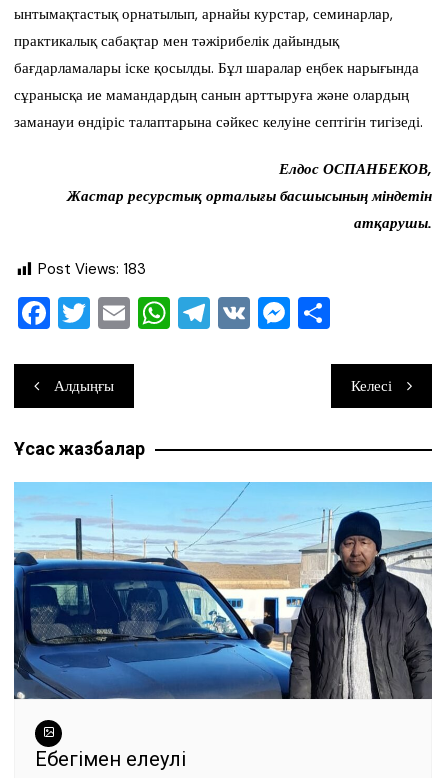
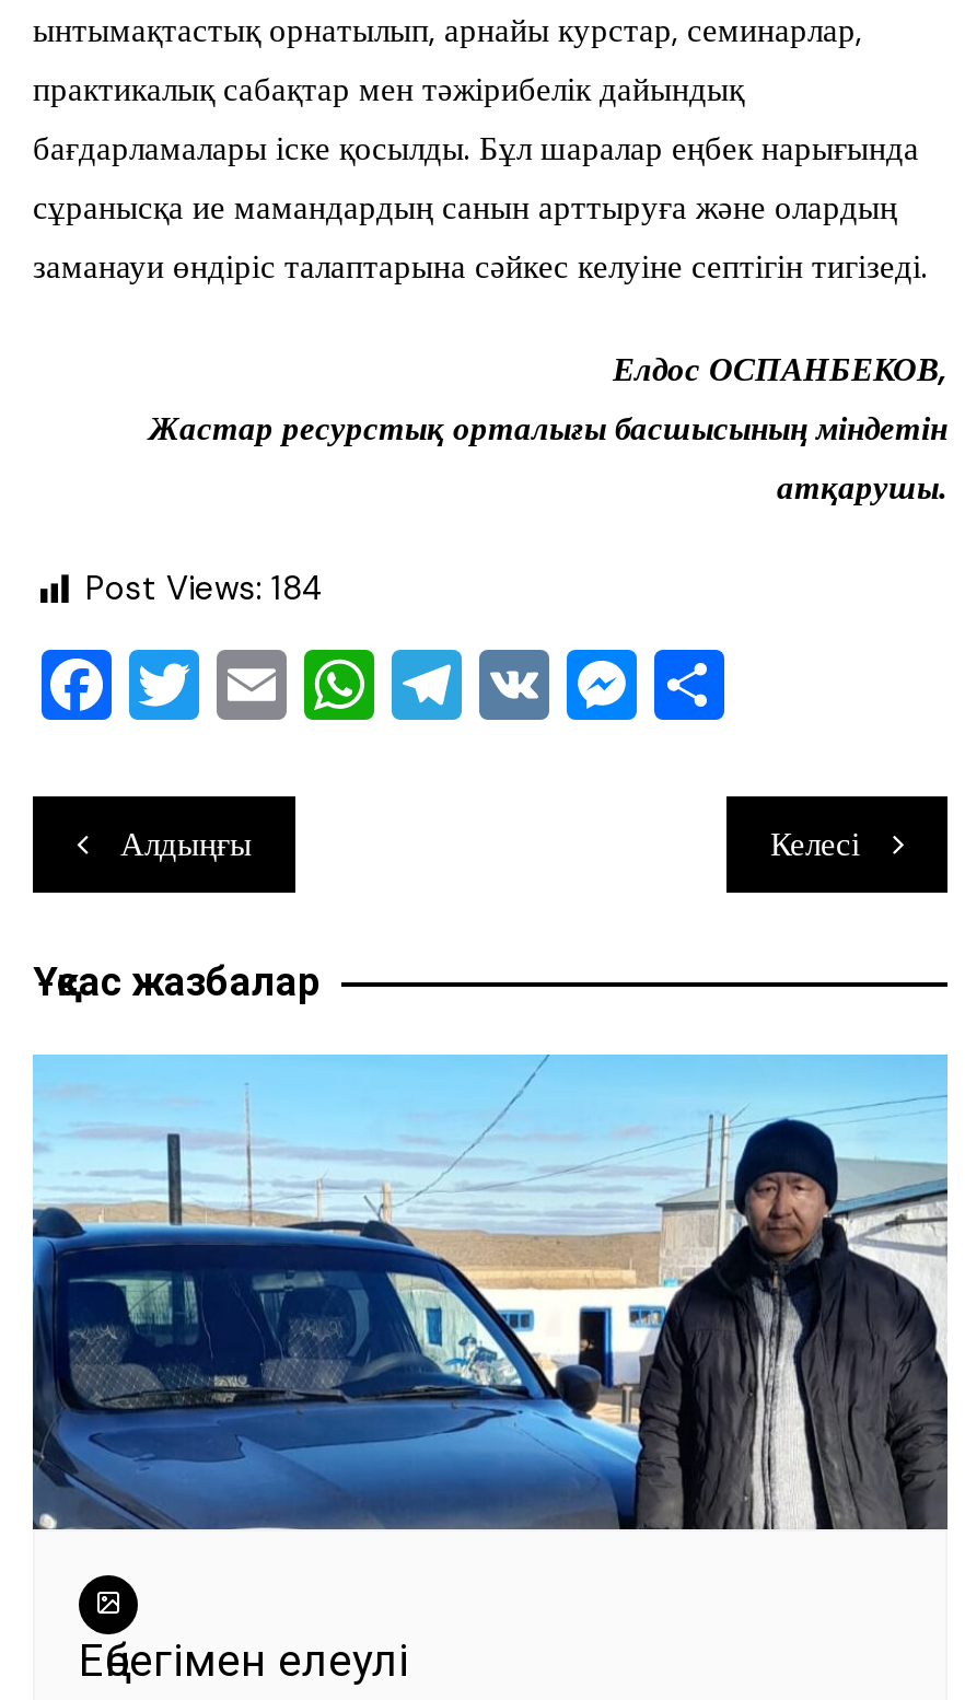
[38,259,146,279] Post Views: 183 -> [85,568,324,611] Post Views: 184

